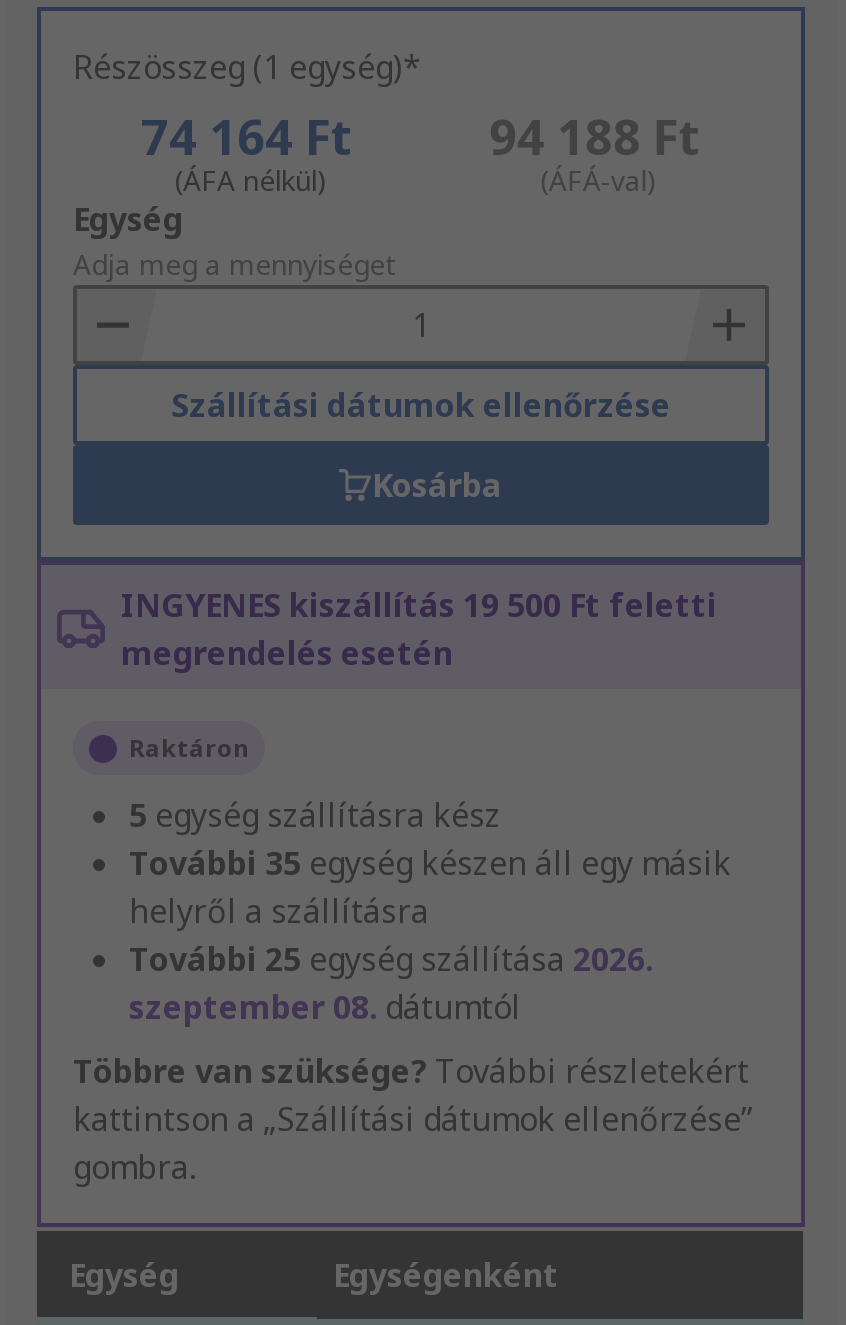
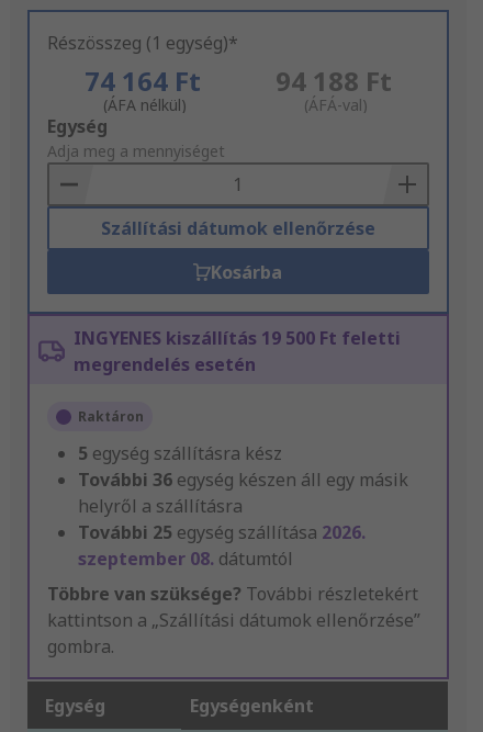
[129,842,731,886] További 35 egység készen áll egy másik -> [78,468,408,492] További 36 egység készen áll egy másik

